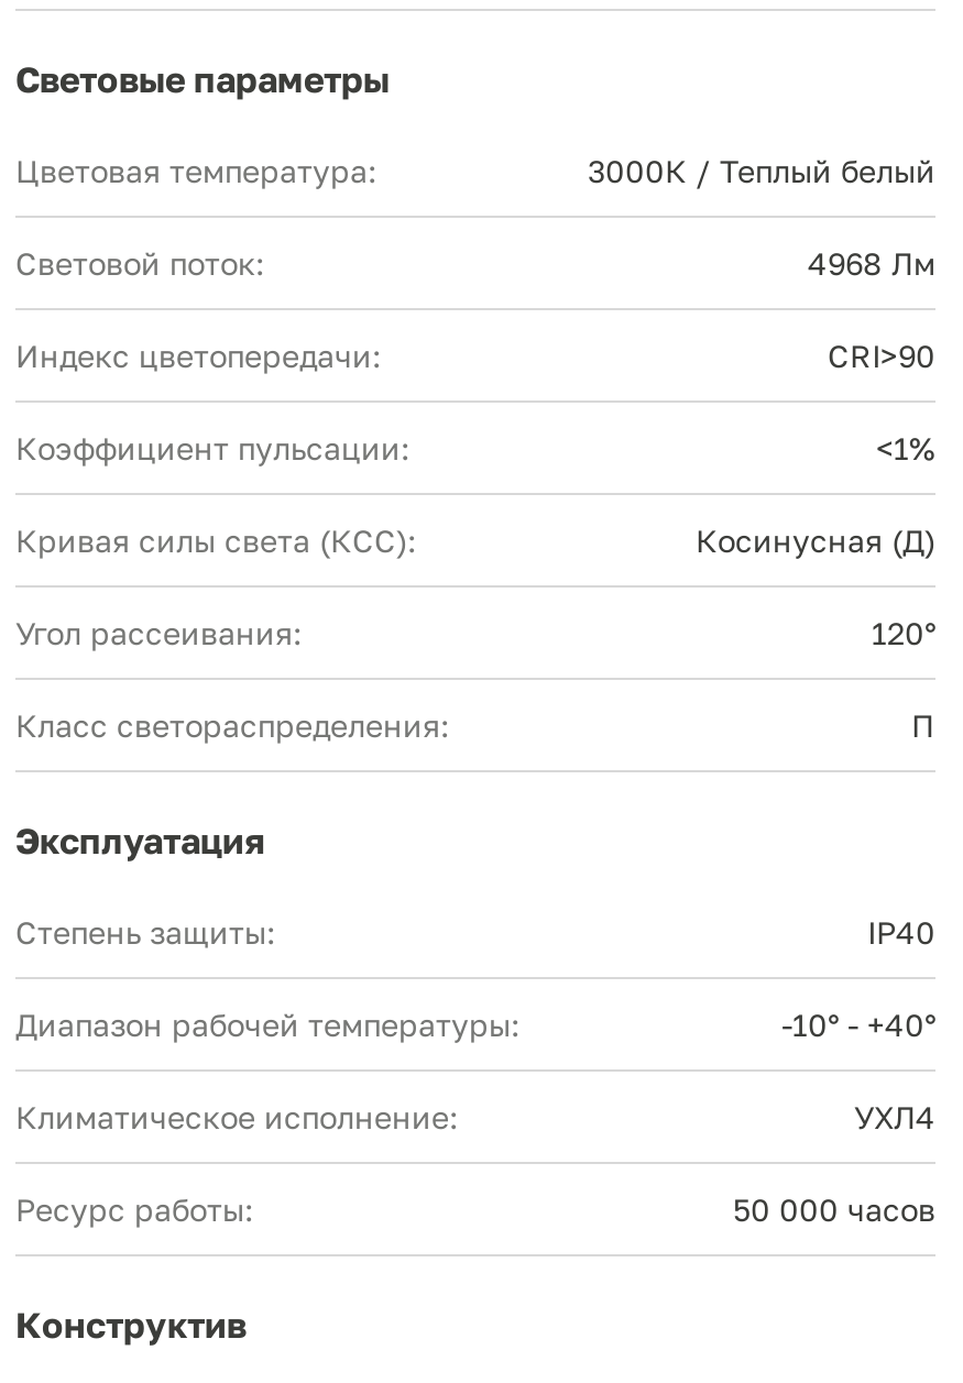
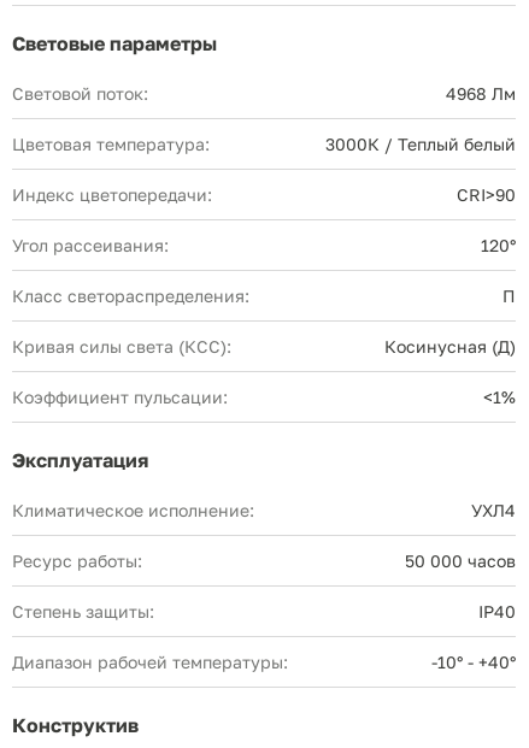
moved [15,152,935,189] -> [12,134,516,154]: Цветовая температура: | 3000К / Теплый белый
moved [15,244,935,281] -> [12,83,516,103]: Световой поток: | 4968 Лм
moved [15,429,935,559] -> [12,336,516,407]: Кривая силы света (КСС): | Косинусная (Д) | Коэффициент пульсации: | <1%
moved [15,614,935,744] -> [12,235,516,306]: Угол рассеивания: | 120° | Класс светораспределения: | П
moved [15,913,935,1043] -> [12,601,516,672]: Степень защиты: | IP40 | Диапазон рабочей температуры: | -10° - +40°
moved [15,1098,935,1228] -> [12,500,516,571]: Климатическое исполнение: | УХЛ4 | Ресурс работы: | 50 000 часов

